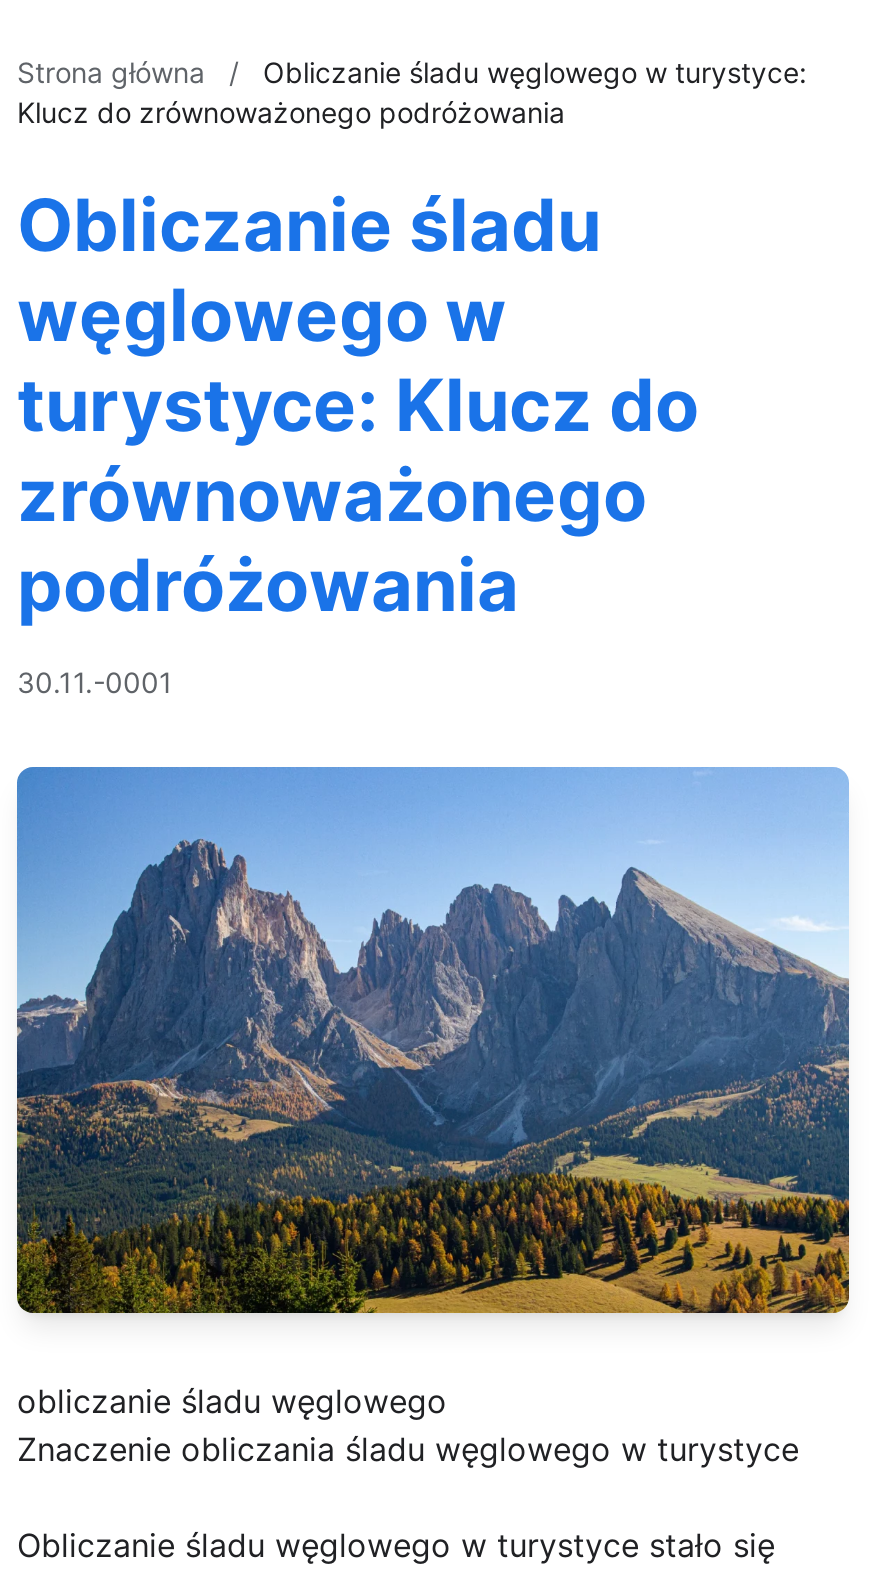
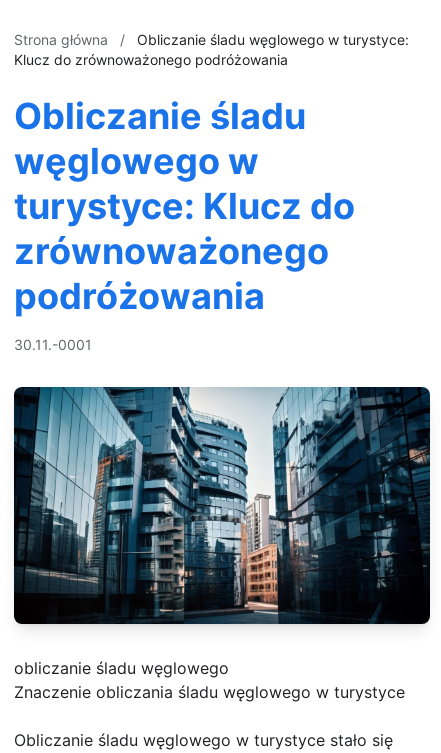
[15,765,851,1315] [image] -> [13,386,431,625] [image]

